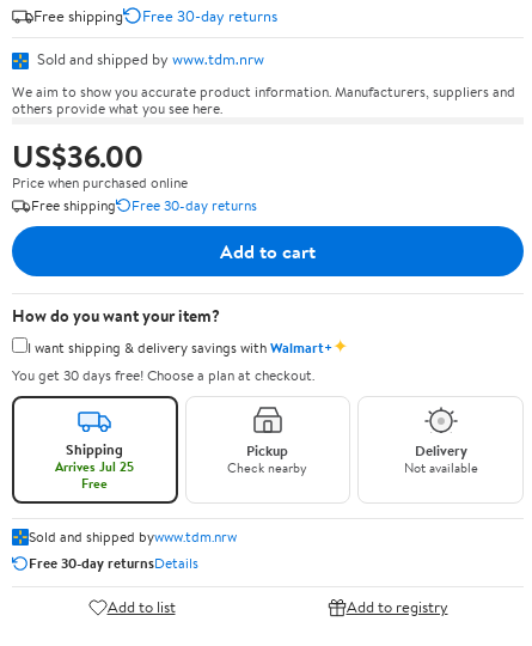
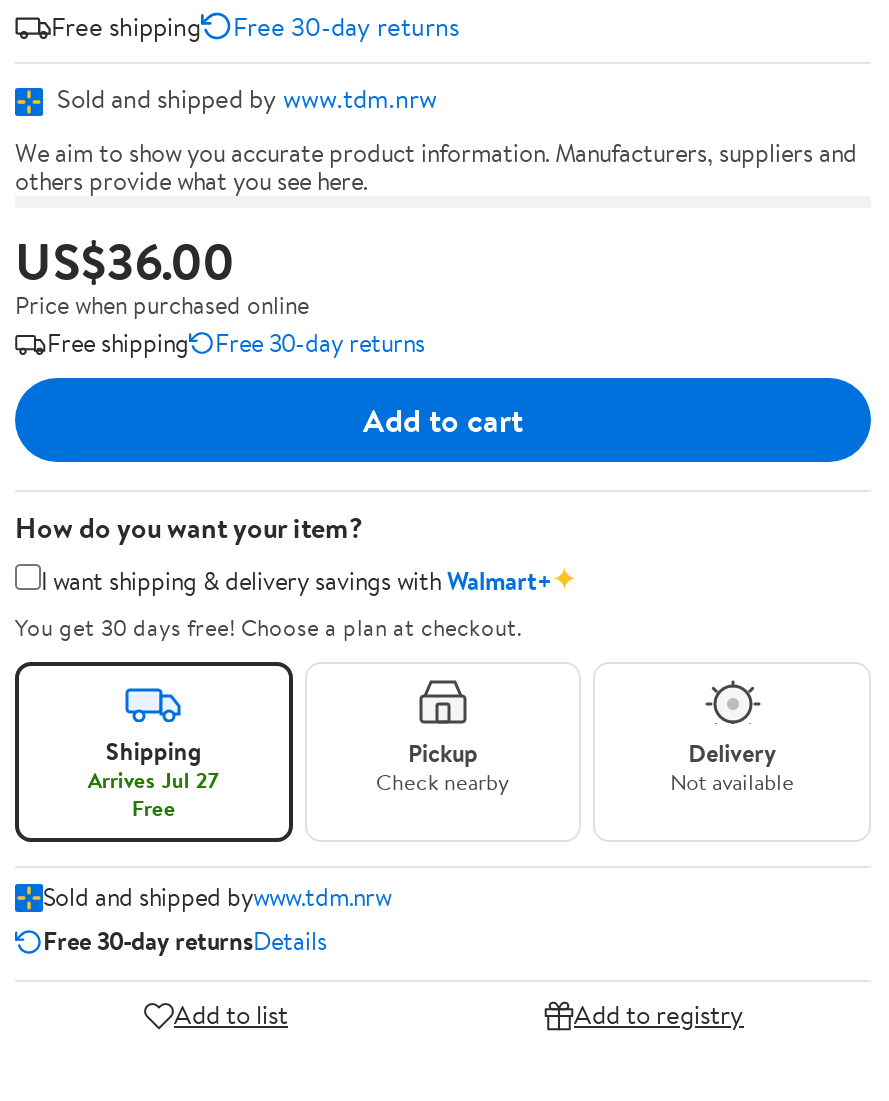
[55,457,134,476] Arrives Jul 25 -> [88,764,220,796] Arrives Jul 27

